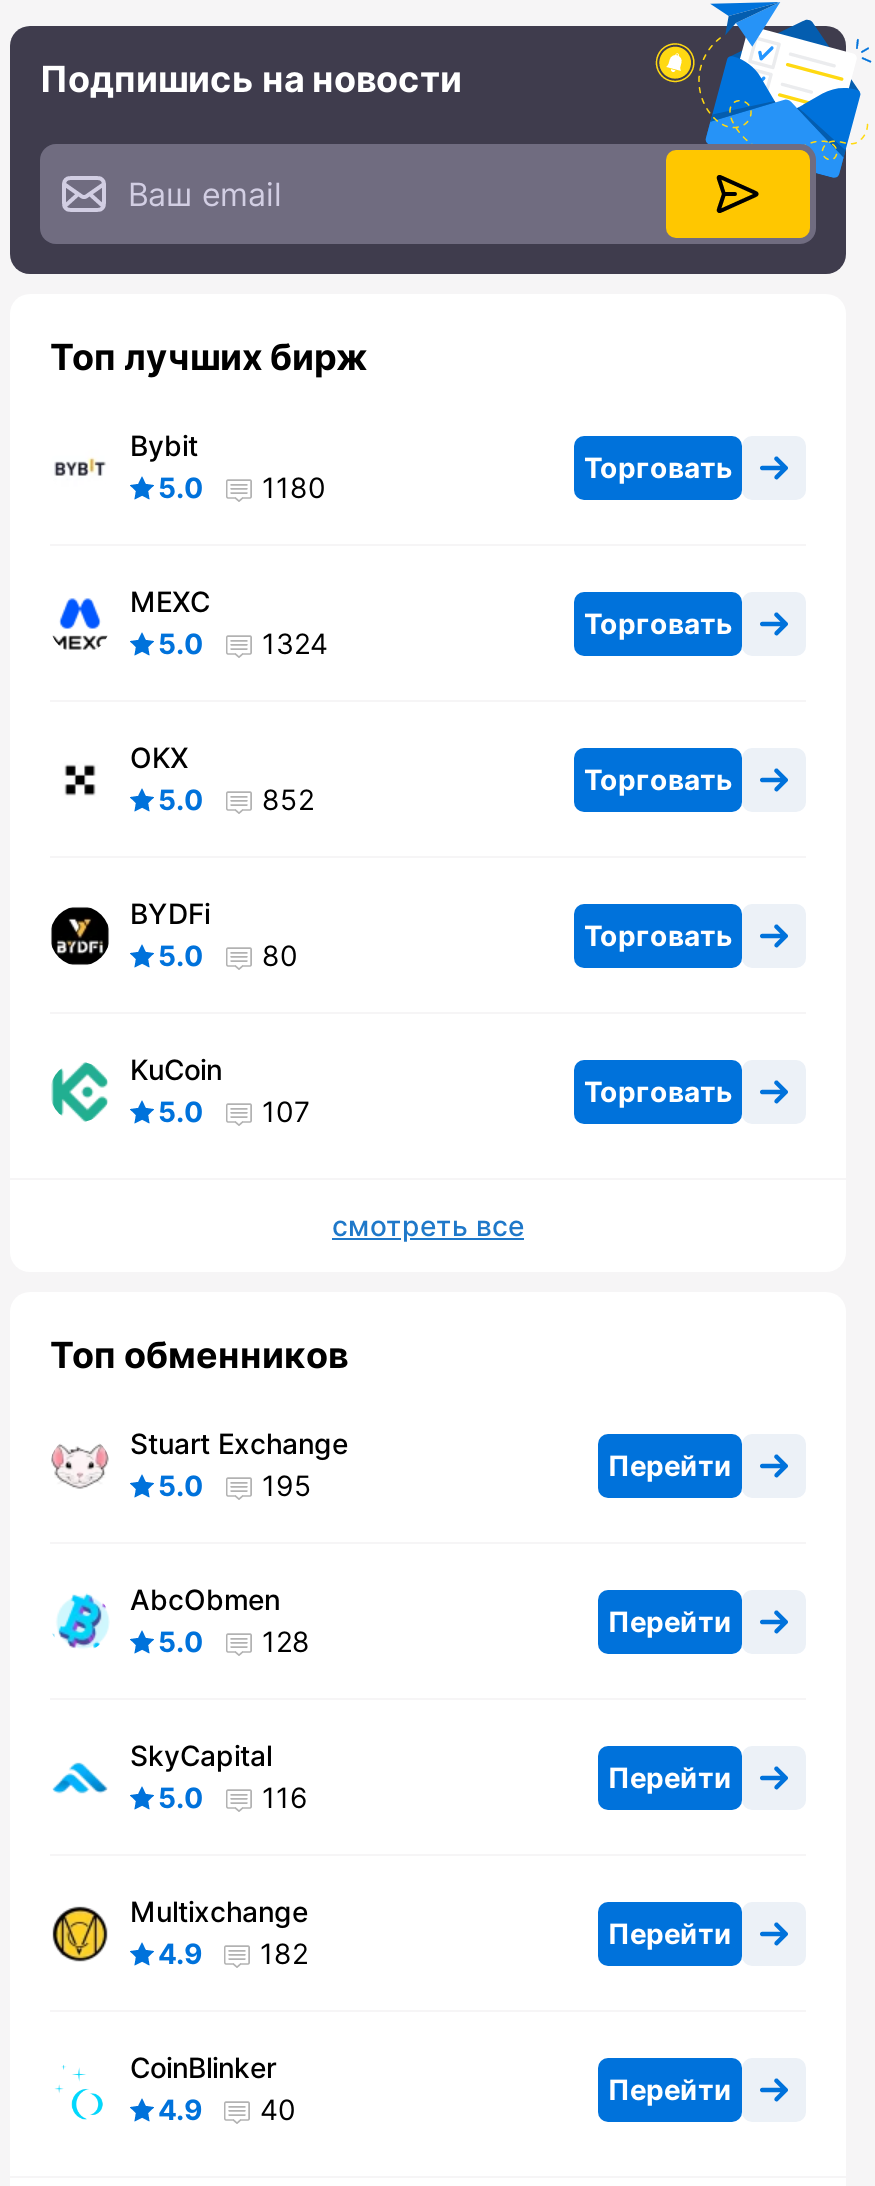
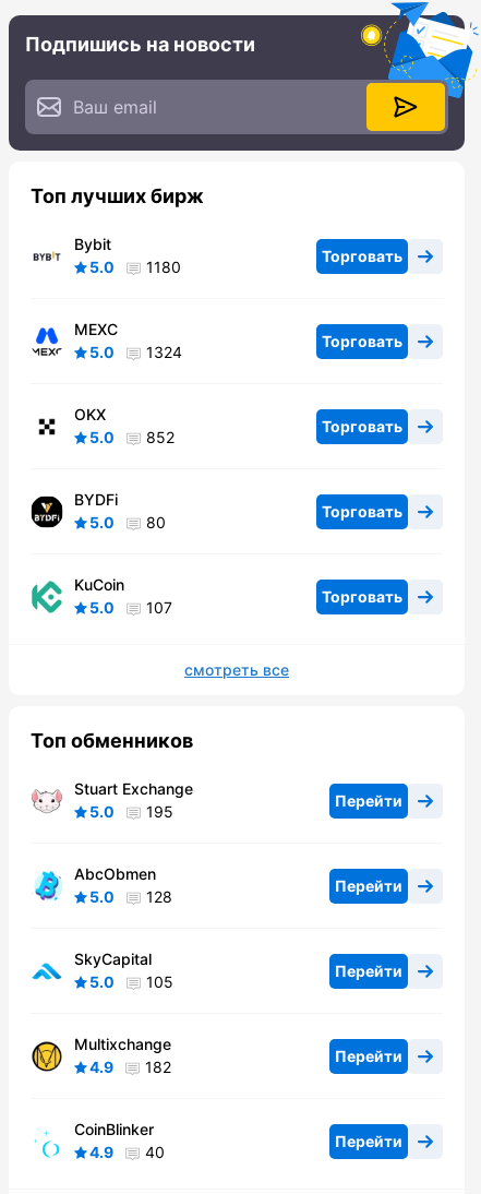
[158,1781,308,1815] 5.0 116 -> [89,973,173,991] 5.0 105

